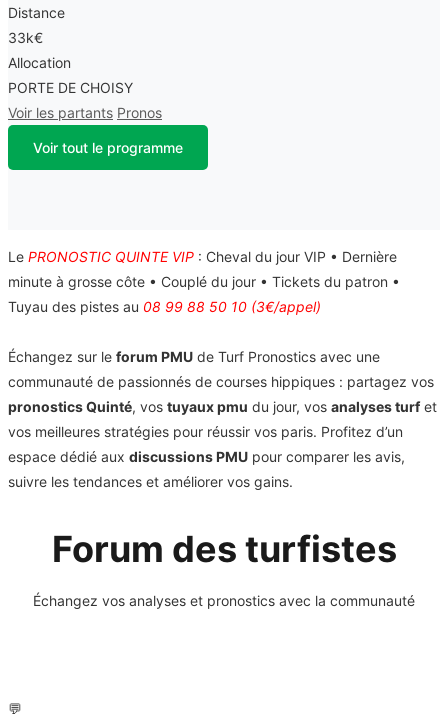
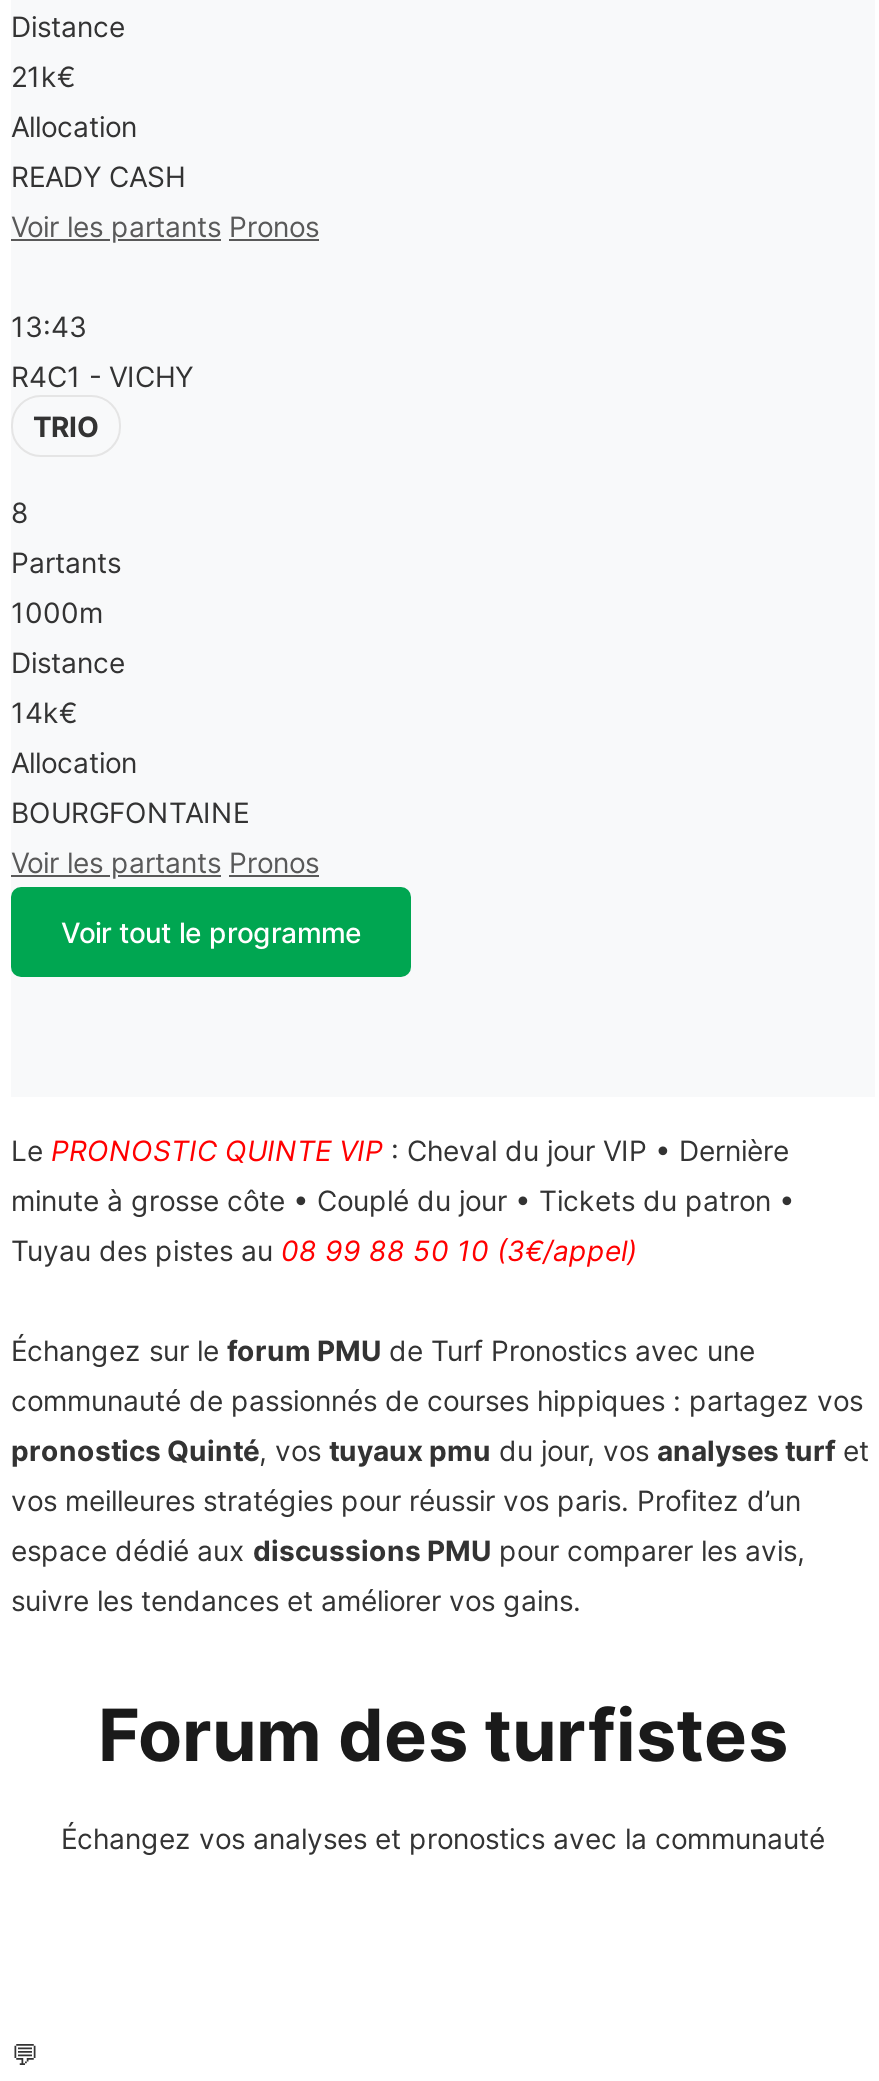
[8,29,43,46] 33k€ -> [11,59,75,93] 21k€
[8,79,133,96] PORTE DE CHOISY -> [11,159,319,829] READY CASH | Voir les partants Pronos | 13:43 | R4C1 - VICHY | TRIO | 8 | Partants | 1000m | Distance | 14k€ | Allocation | BOURGFONTAINE

